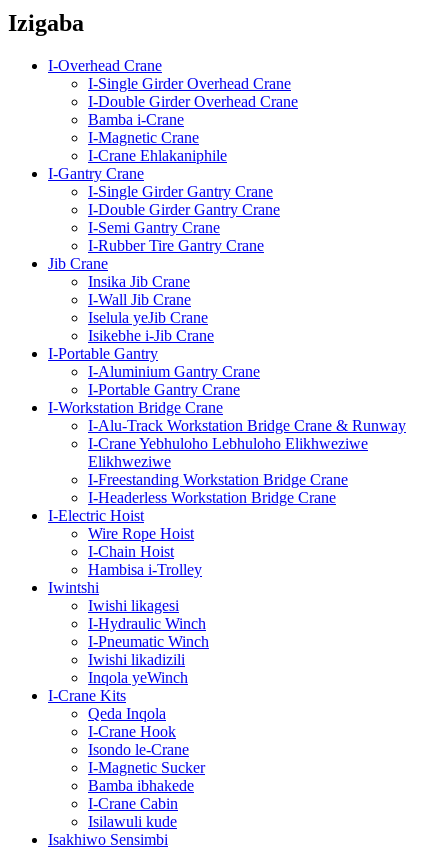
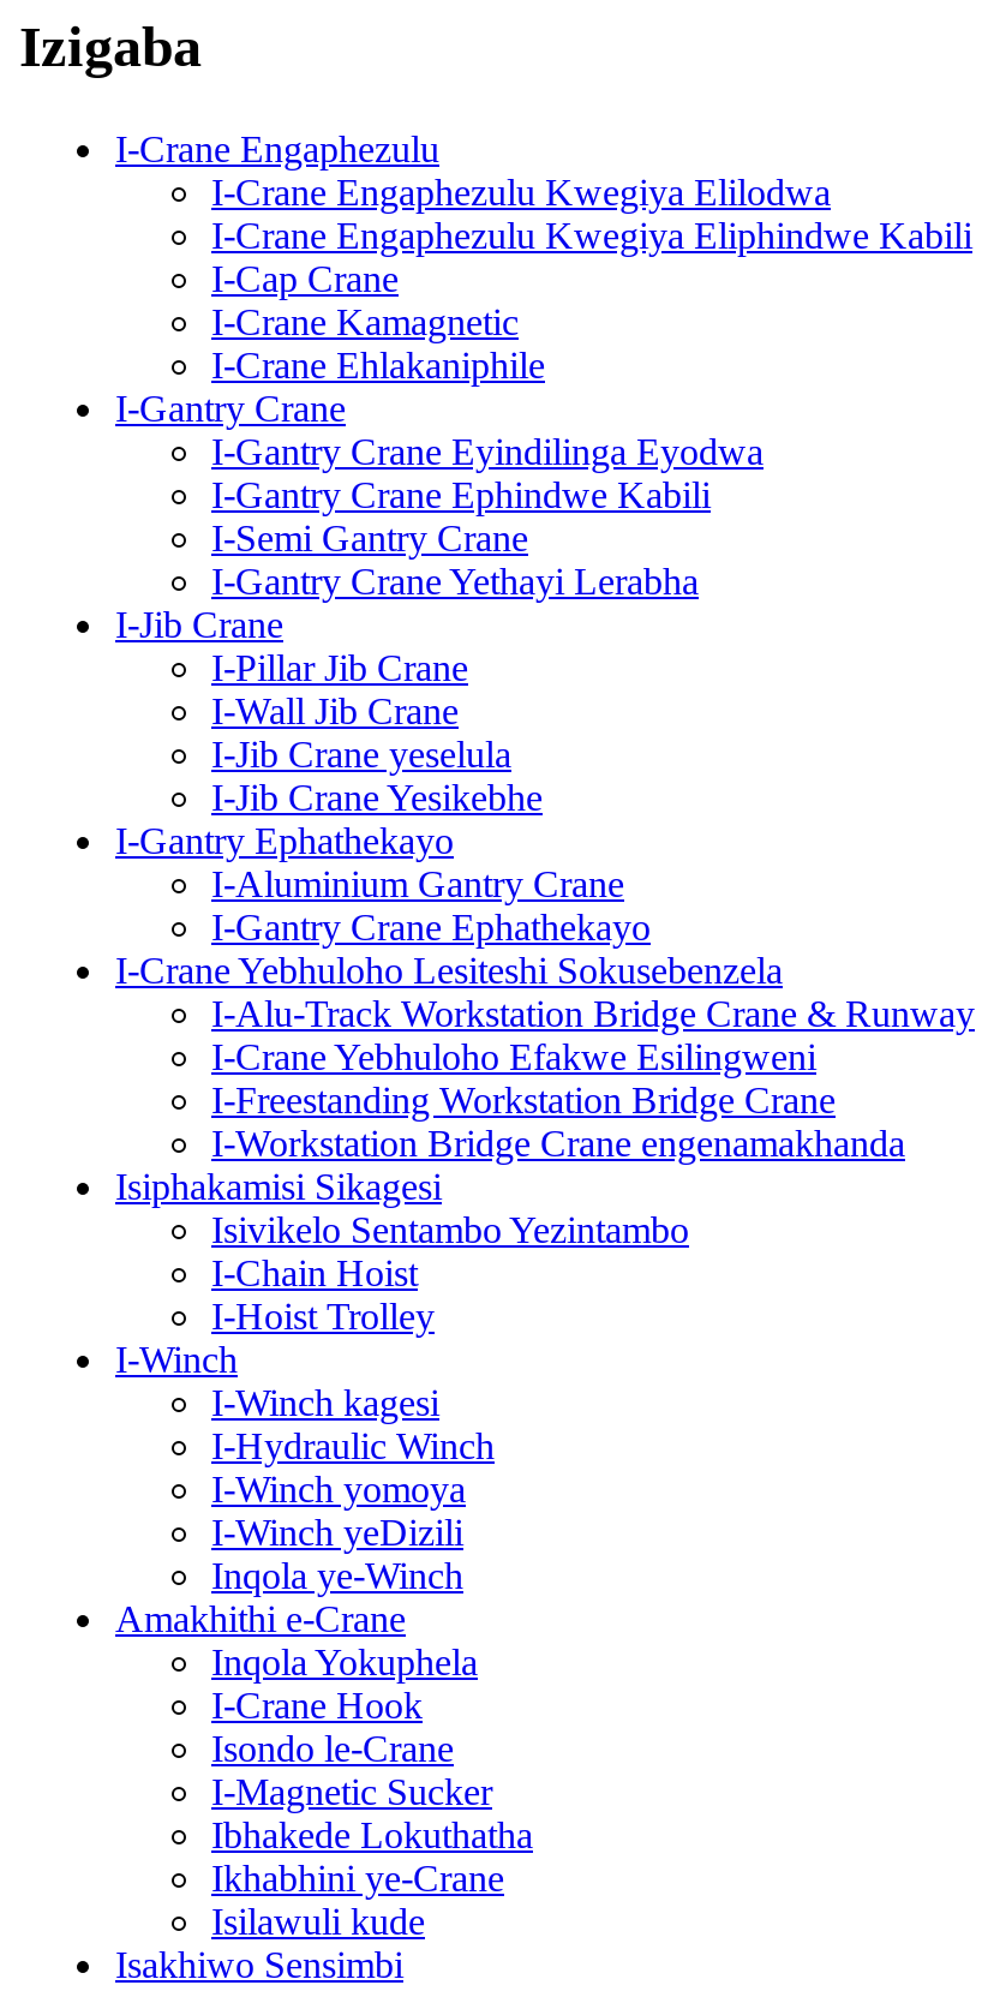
[48,57,298,146] I-Overhead Crane | I-Single Girder Overhead Crane | I-Double Girder Overhead Crane | Bamba i-Crane | I-Magnetic Crane -> [115,128,972,342] I-Crane Engaphezulu | I-Crane Engaphezulu Kwegiya Elilodwa | I-Crane Engaphezulu Kwegiya Eliphindwe Kabili | I-Cap Crane | I-Crane Kamagnetic
[88,183,280,218] I-Single Girder Gantry Crane | I-Double Girder Gantry Crane -> [211,430,764,514] I-Gantry Crane Eyindilinga Eyodwa | I-Gantry Crane Ephindwe Kabili
[48,237,264,290] I-Rubber Tire Gantry Crane | Jib Crane | Insika Jib Crane -> [115,560,699,687] I-Gantry Crane Yethayi Lerabha | I-Jib Crane | I-Pillar Jib Crane
[48,309,214,362] Iselula yeJib Crane | Isikebhe i-Jib Crane | I-Portable Gantry -> [115,733,543,860] I-Jib Crane yeselula | I-Jib Crane Yesikebhe | I-Gantry Ephathekayo
[48,381,240,416] I-Portable Gantry Crane | I-Workstation Bridge Crane -> [115,906,783,990] I-Gantry Crane Ephathekayo | I-Crane Yebhuloho Lesiteshi Sokusebenzela
[88,435,368,470] I-Crane Yebhuloho Lebhuloho Elikhweziwe | Elikhweziwe -> [211,1036,816,1076] I-Crane Yebhuloho Efakwe Esilingweni
[48,489,336,542] I-Headerless Workstation Bridge Crane | I-Electric Hoist | Wire Rope Hoist -> [115,1122,905,1249] I-Workstation Bridge Crane engenamakhanda | Isiphakamisi Sikagesi | Isivikelo Sentambo Yezintambo
[48,561,202,614] Hambisa i-Trolley | Iwintshi | Iwishi likagesi -> [115,1295,439,1422] I-Hoist Trolley | I-Winch | I-Winch kagesi
[48,633,209,722] I-Pneumatic Winch | Iwishi likadizili | Inqola yeWinch | I-Crane Kits | Qeda Inqola -> [115,1468,478,1682] I-Winch yomoya | I-Winch yeDizili | Inqola ye-Winch | Amakhithi e-Crane | Inqola Yokuphela
[88,777,194,812] Bamba ibhakede | I-Crane Cabin -> [211,1814,533,1898] Ibhakede Lokuthatha | Ikhabhini ye-Crane

